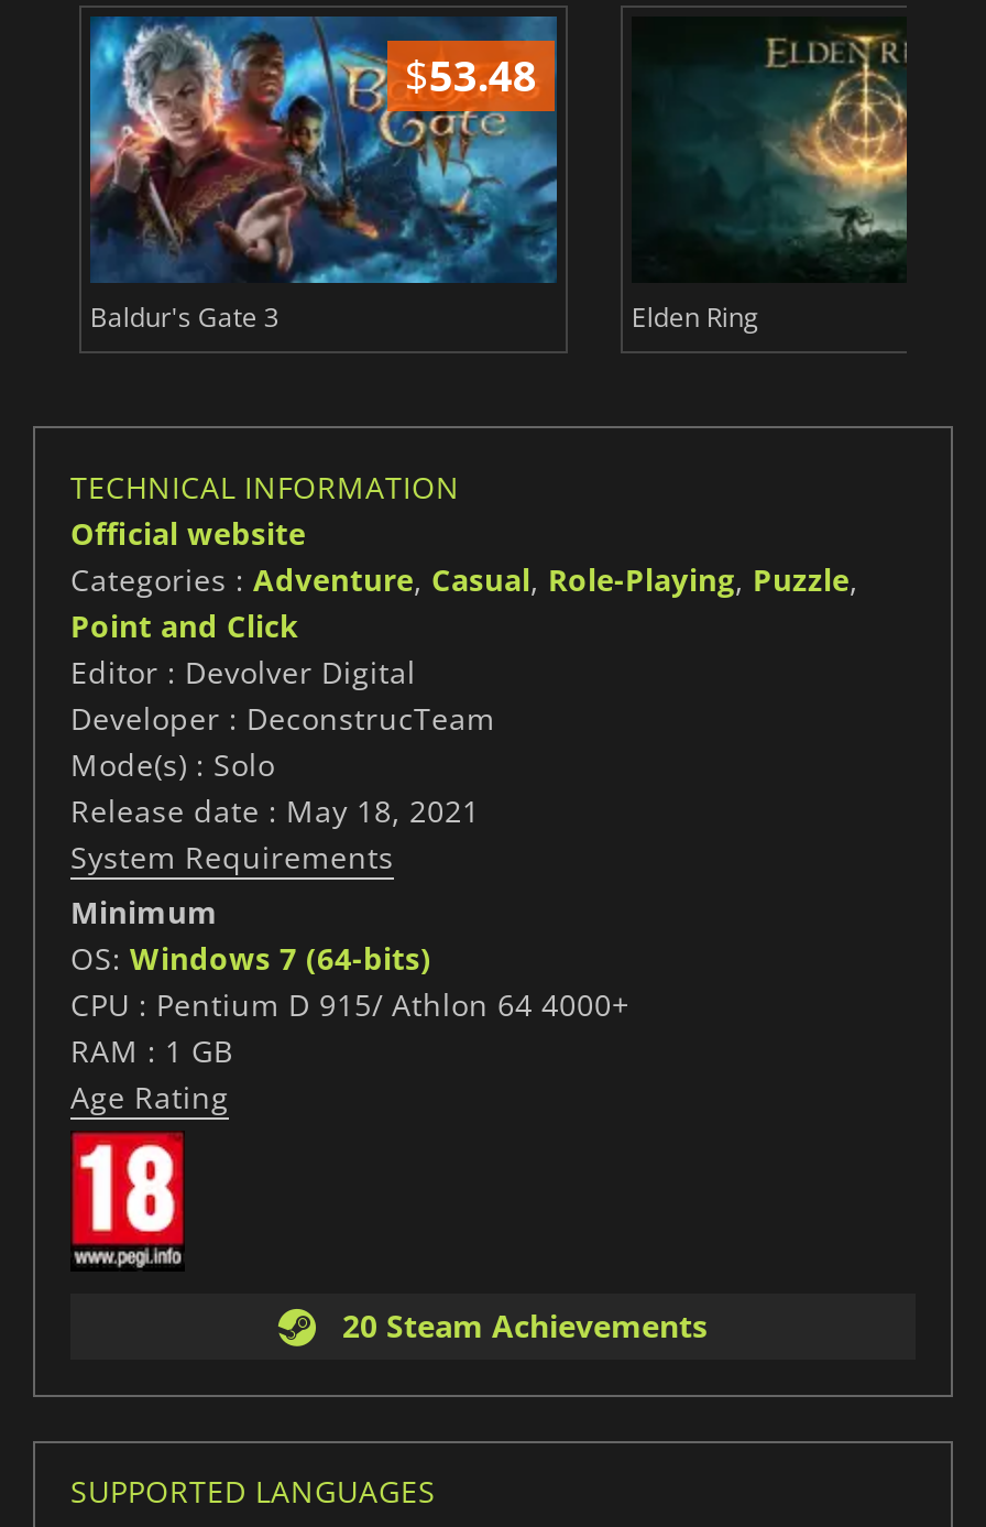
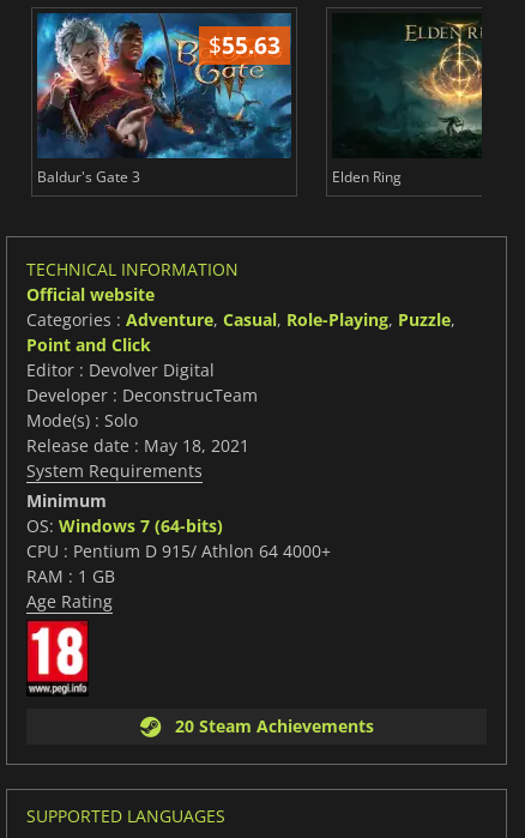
[405,46,537,105] $53.48 -> [208,29,280,61] $55.63

